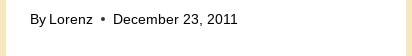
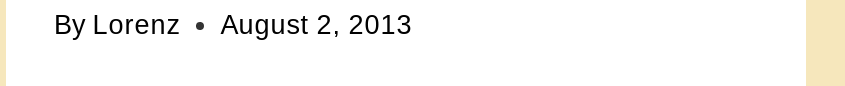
[30,12,238,27] By Lorenz December 23, 2011 -> [54,11,412,41] By Lorenz August 2, 2013

